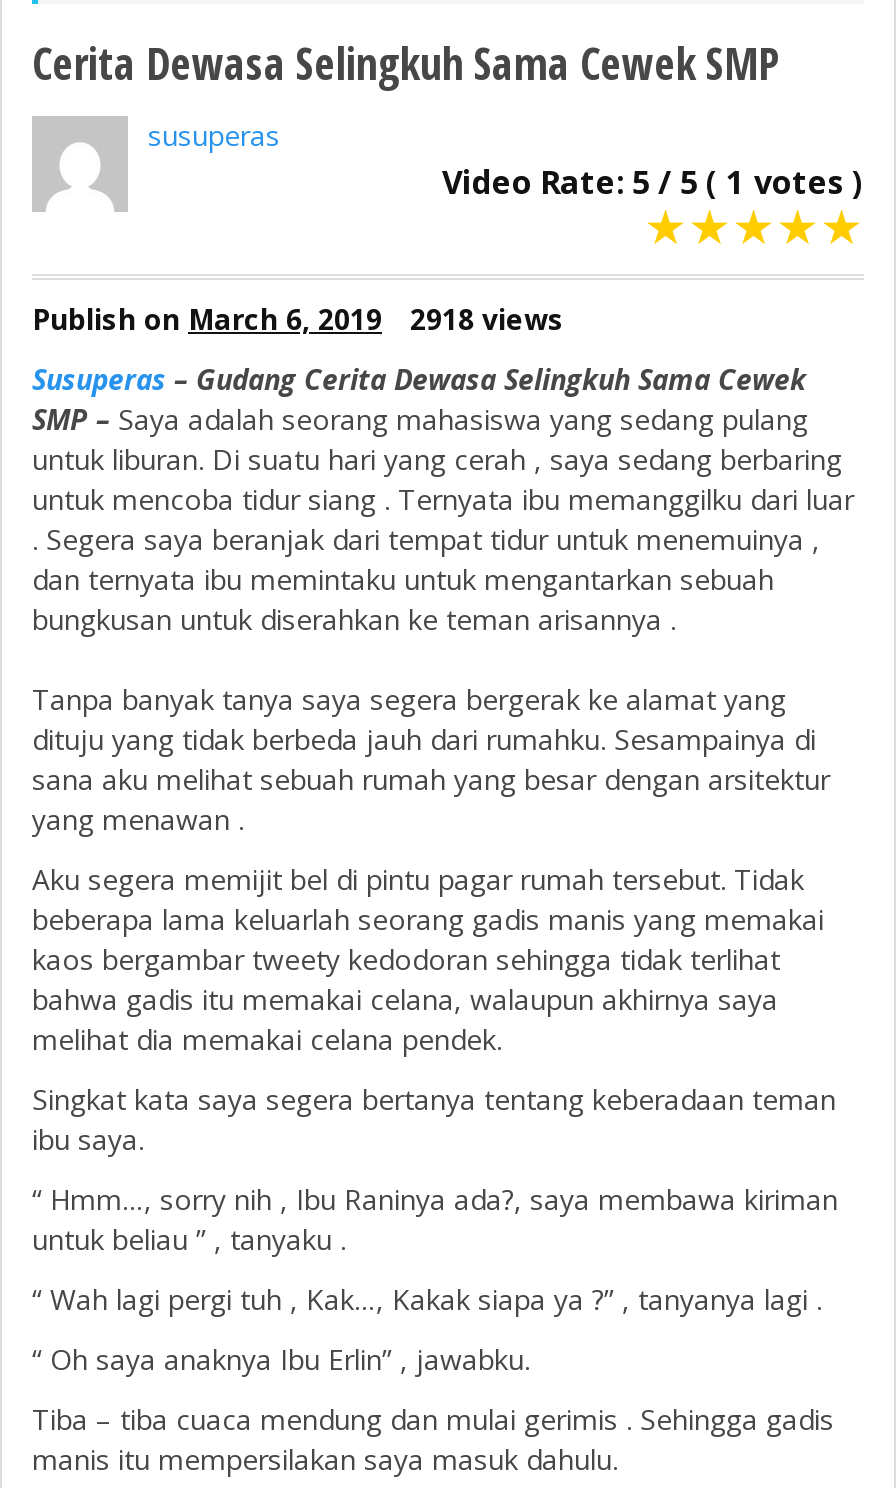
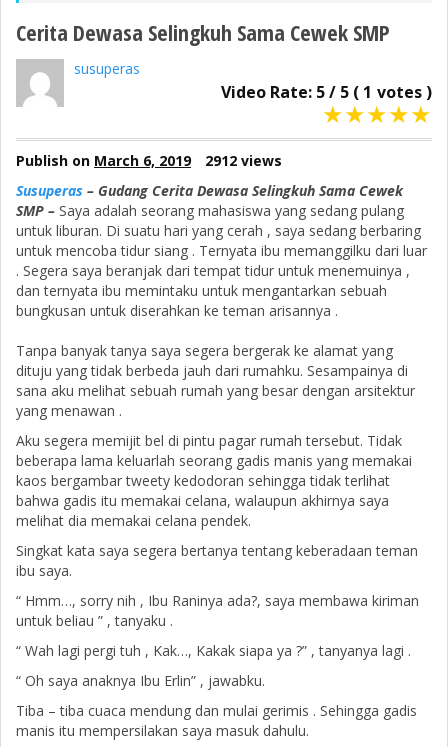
[32,300,564,338] Publish on March 6, 2019 2918 views -> [16,151,282,170] Publish on March 6, 2019 2912 views

